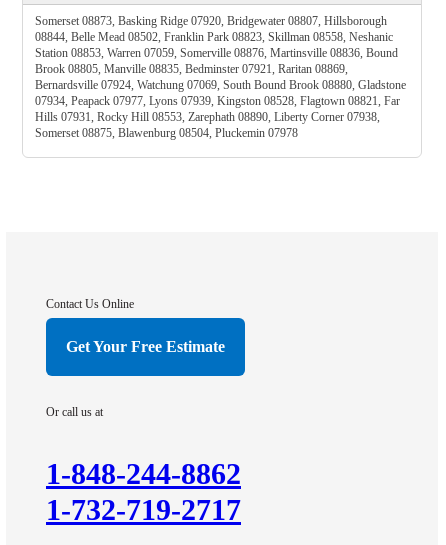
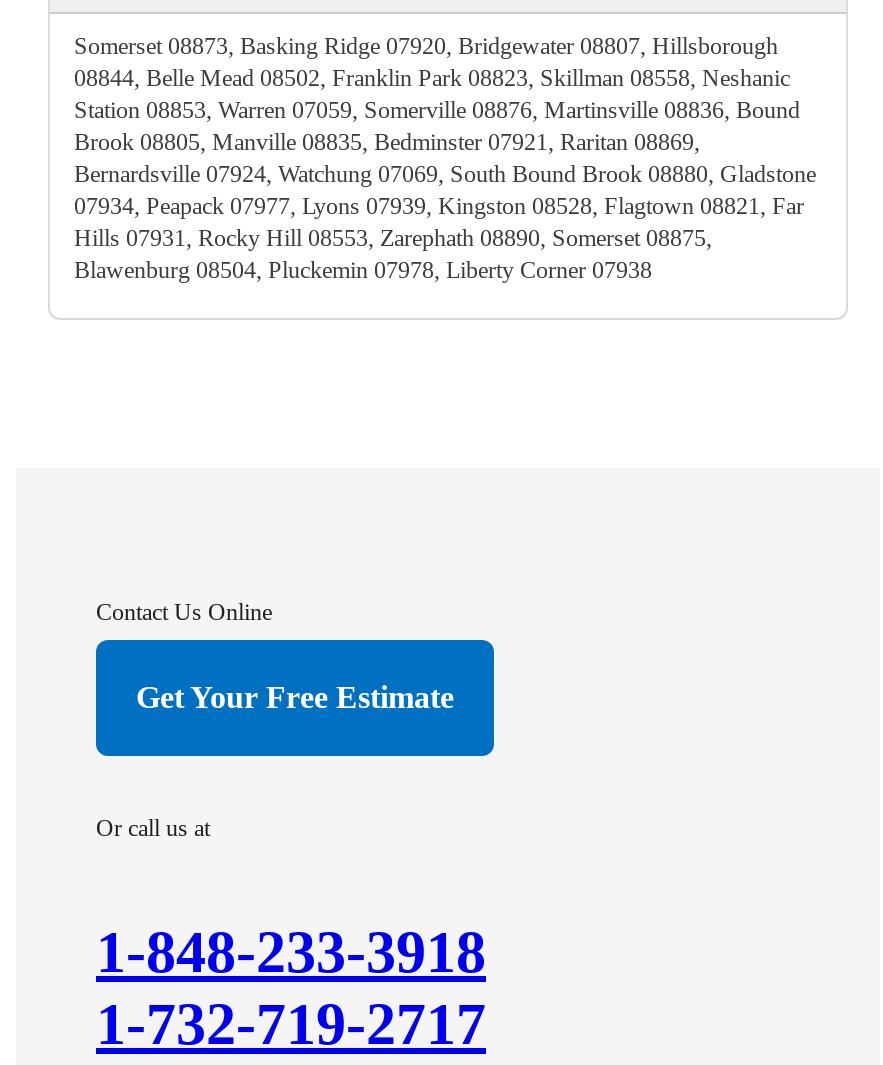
[35,110,380,140] Hills 07931, Rocky Hill 08553, Zarephath 08890, Liberty Corner 07938, | Somerset 08875, Blawenburg 08504, Pluckemin 07978 -> [74,224,712,284] Hills 07931, Rocky Hill 08553, Zarephath 08890, Somerset 08875, | Blawenburg 08504, Pluckemin 07978, Liberty Corner 07938
[46,457,241,490] 1-848-244-8862 -> [96,918,486,984] 1-848-233-3918

